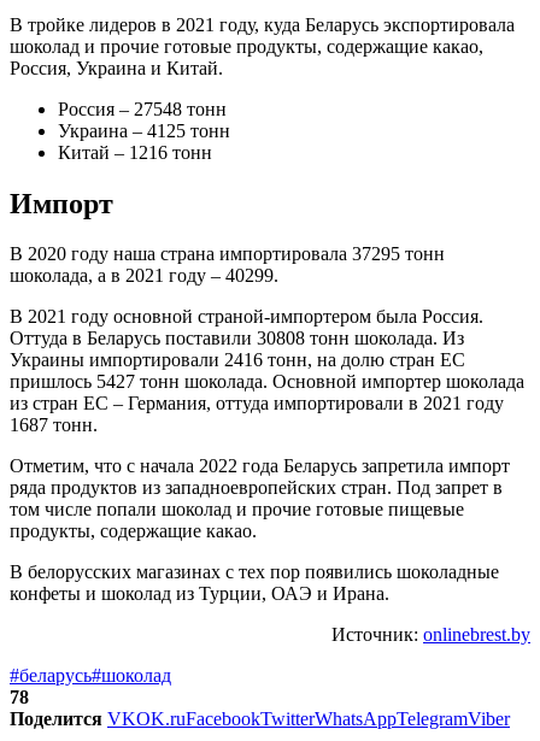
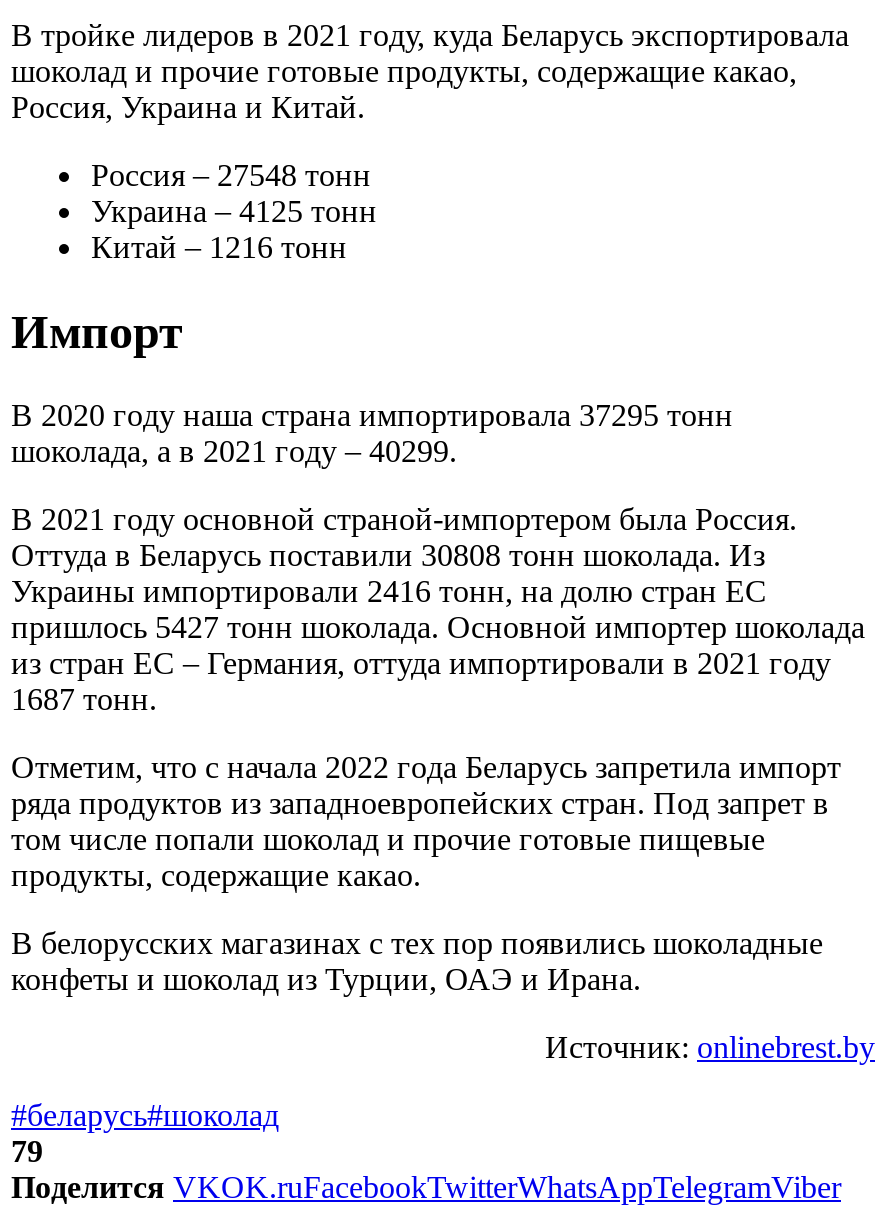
[10,687,29,708] 78 -> [11,1135,43,1169] 79

